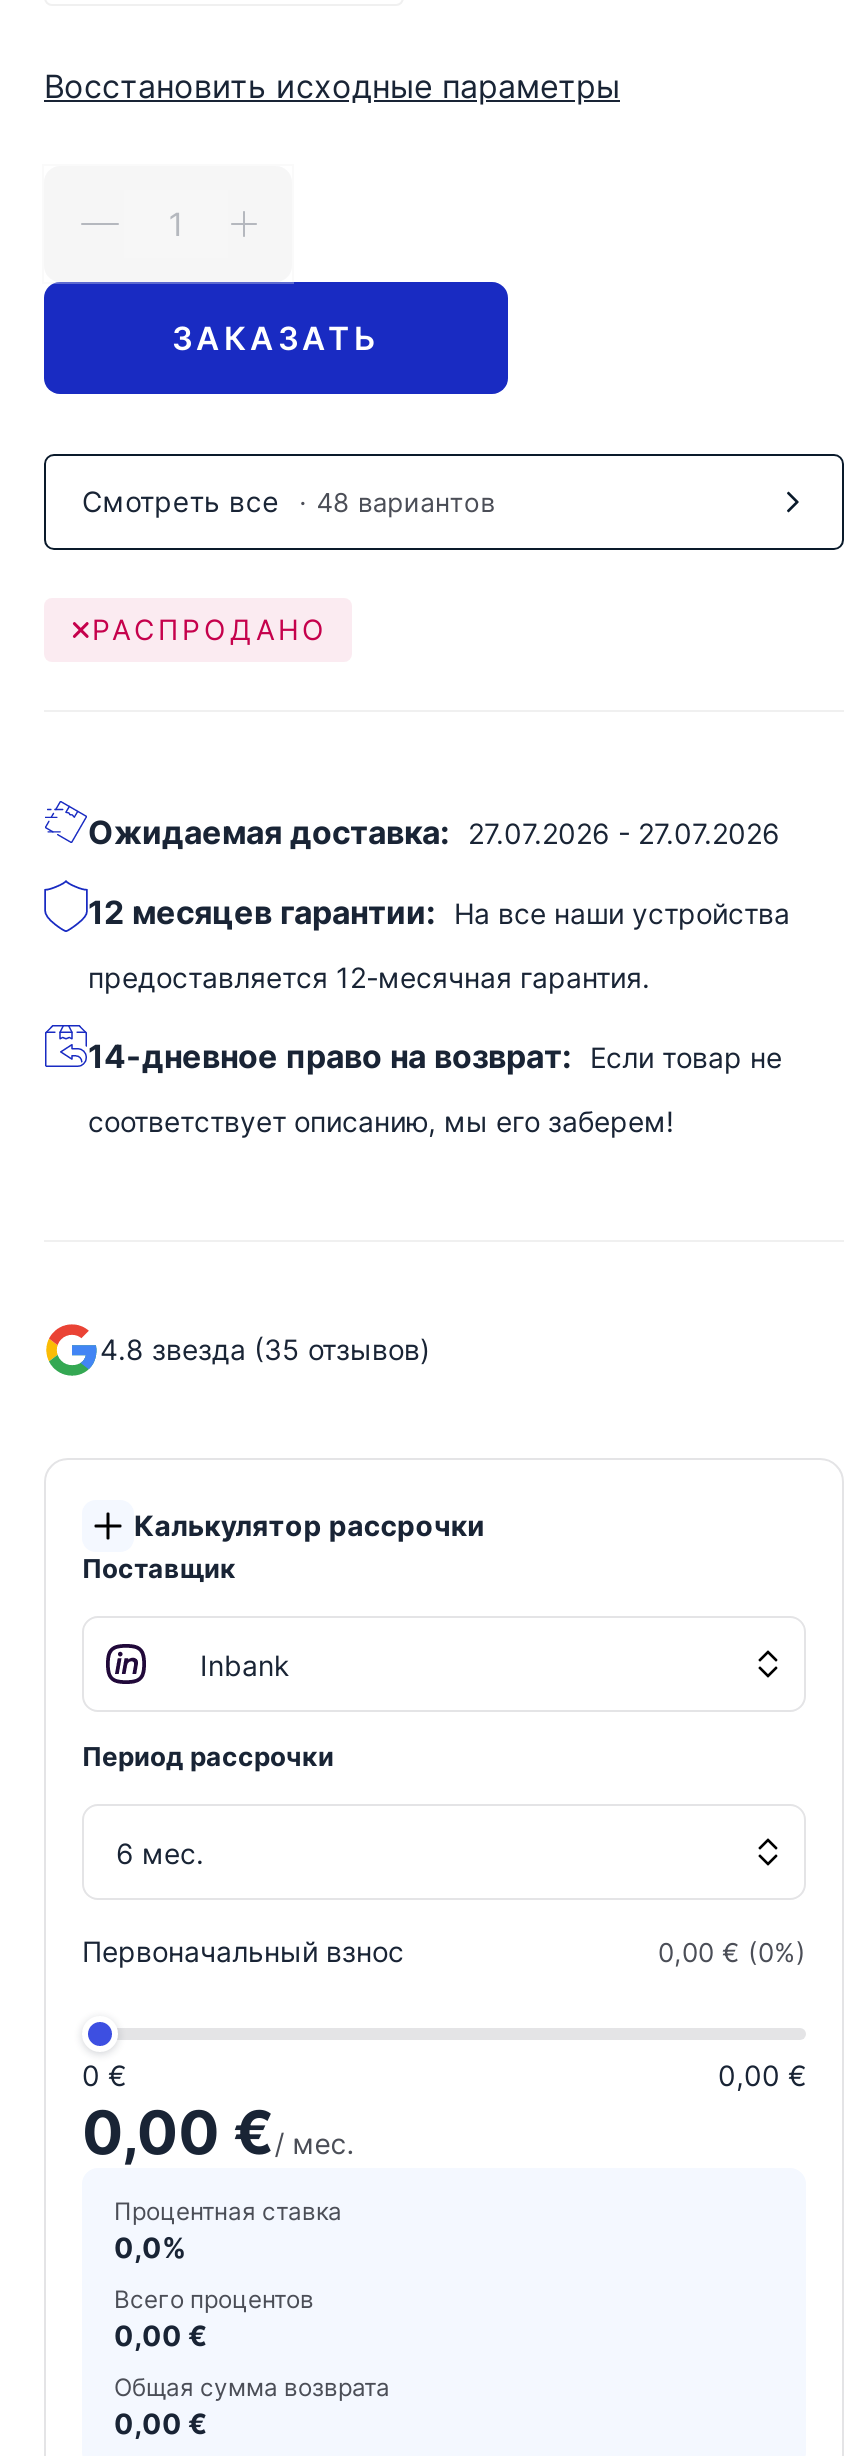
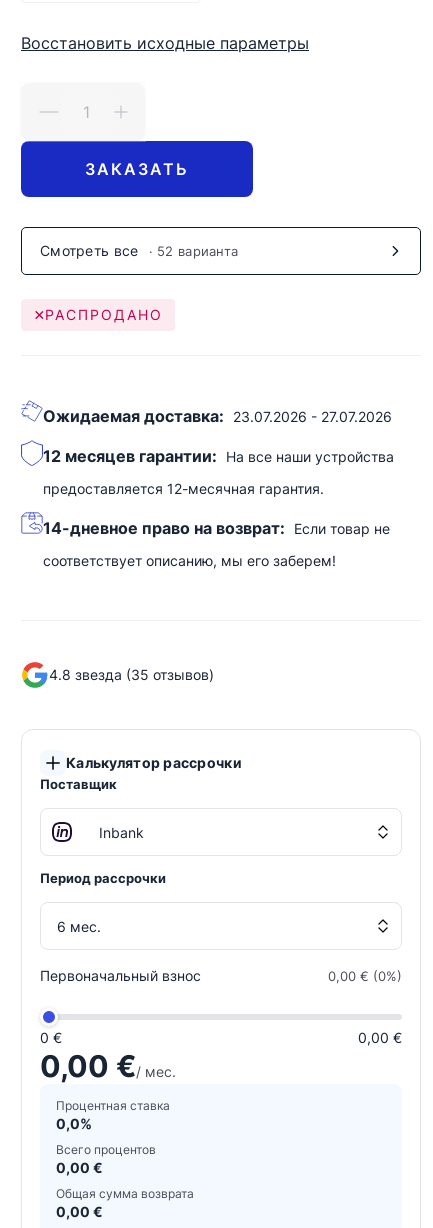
[82,484,495,518] Смотреть все · 48 вариантов -> [40,242,238,259] Смотреть все · 52 варианта
[88,812,780,852] Ожидаемая доставка: 27.07.2026 - 27.07.2026 -> [43,406,392,426] Ожидаемая доставка: 23.07.2026 - 27.07.2026

